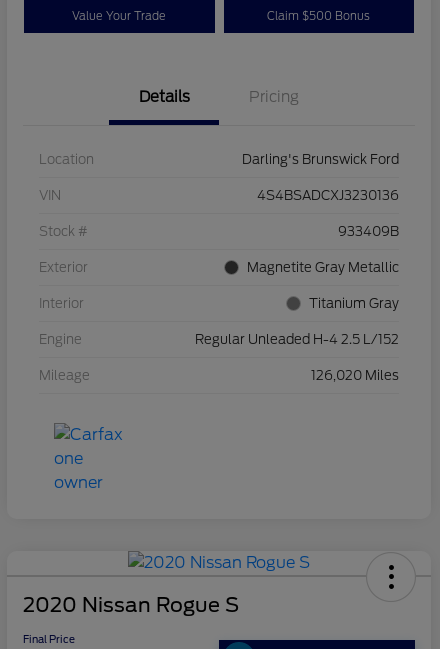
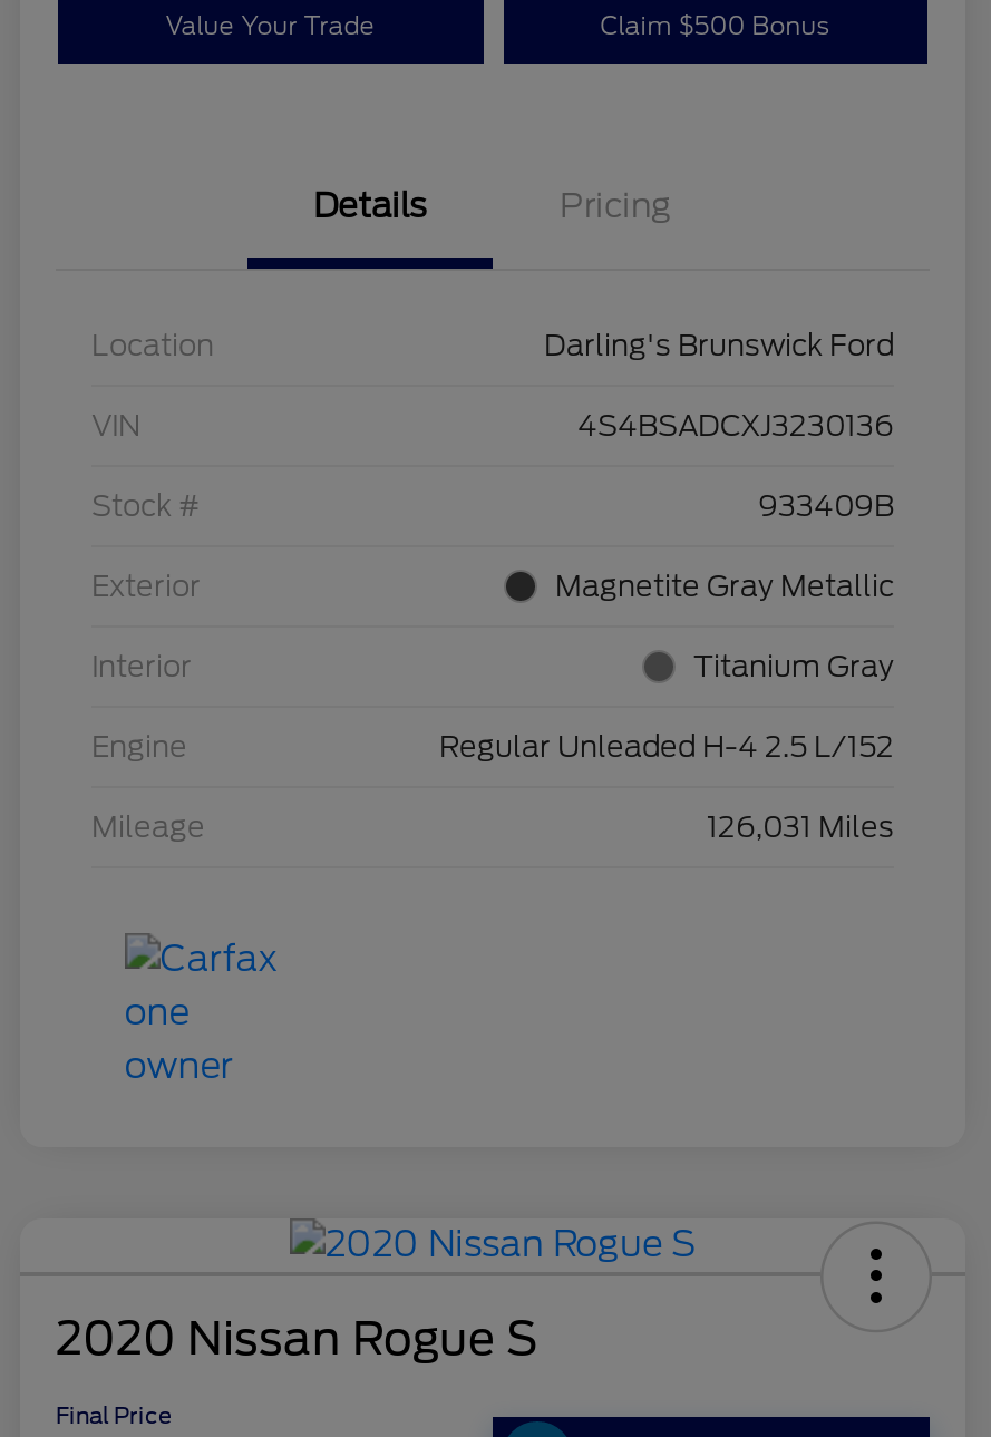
[311,368,399,383] 126,020 Miles -> [707,810,894,843] 126,031 Miles

